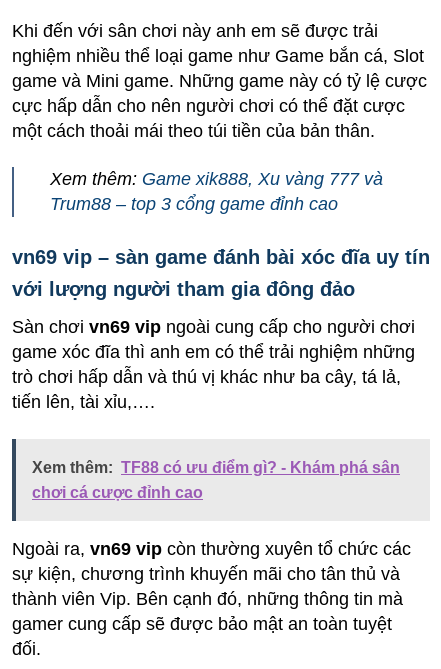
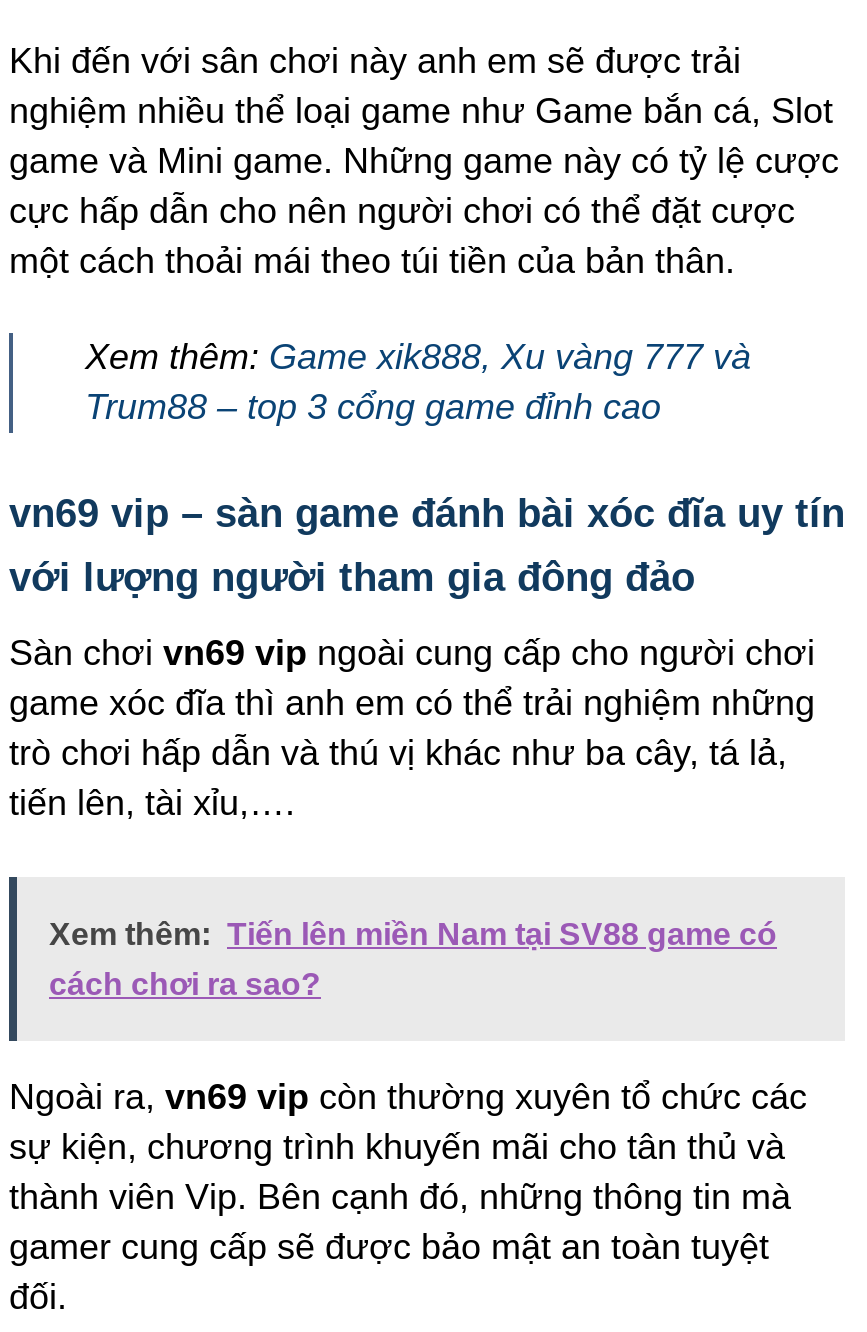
[32,459,400,476] Xem thêm: TF88 có ưu điểm gì? - Khám phá sân -> [49,917,777,951] Xem thêm: Tiến lên miền Nam tại SV88 game có
[32,484,203,501] chơi cá cược đỉnh cao -> [49,967,321,1001] cách chơi ra sao?

